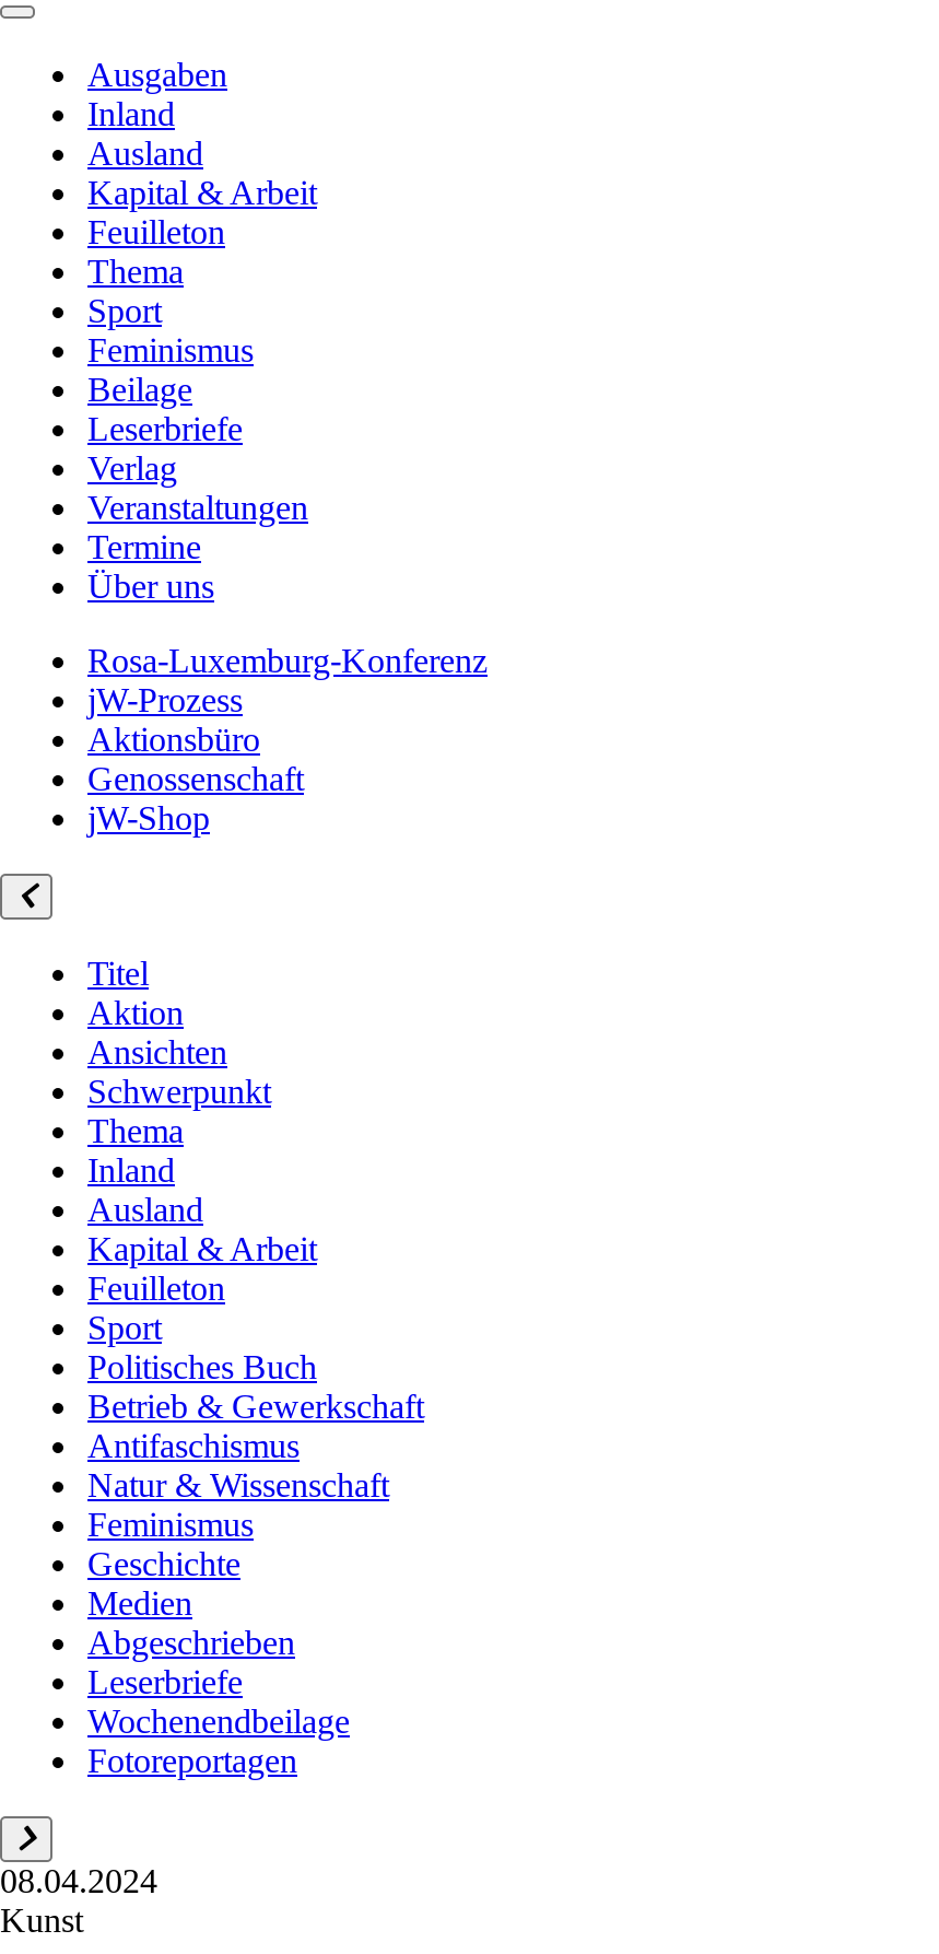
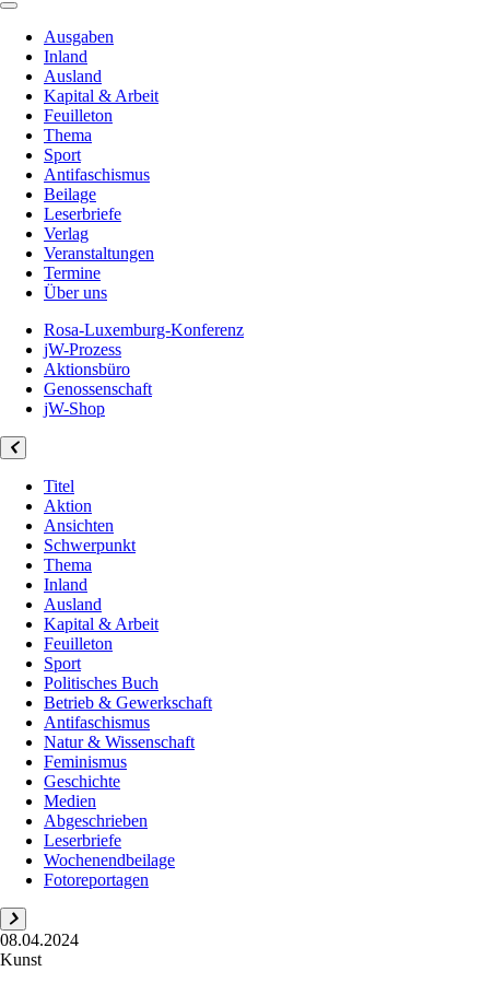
[87,331,254,368] Feminismus -> [44,165,150,184] Antifaschismus

